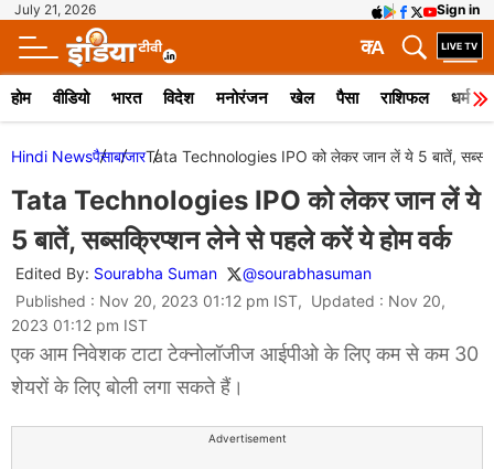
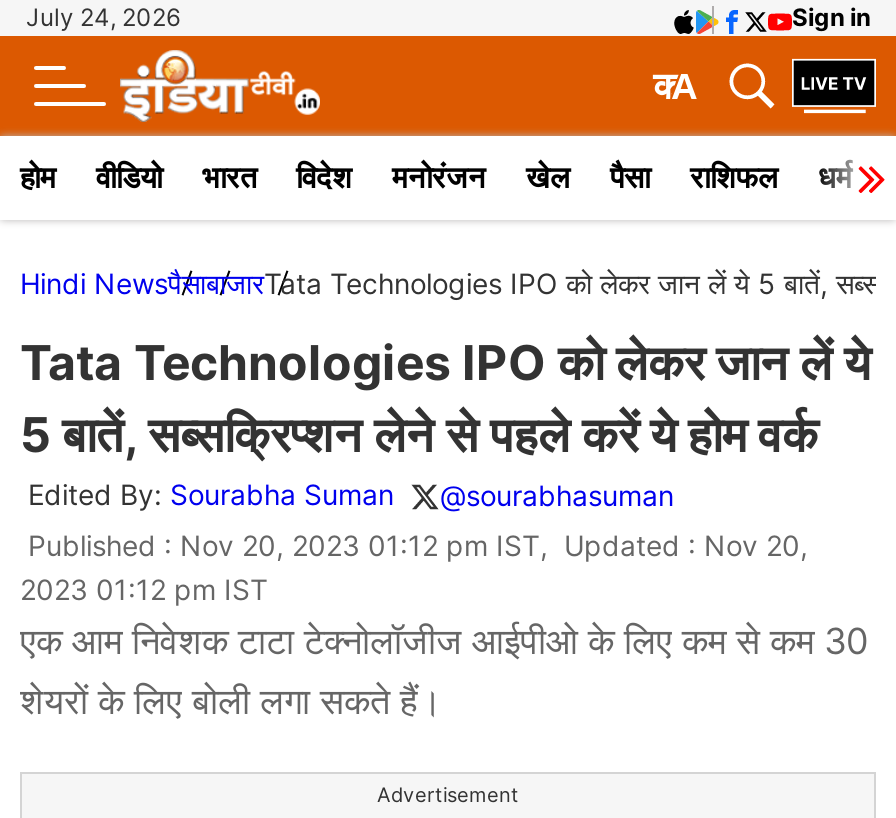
[14,1,96,18] July 21, 2026 -> [26,2,180,32] July 24, 2026

